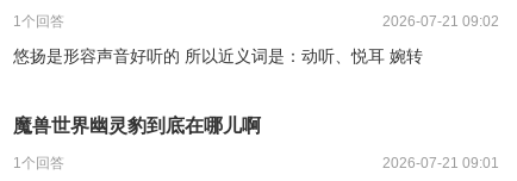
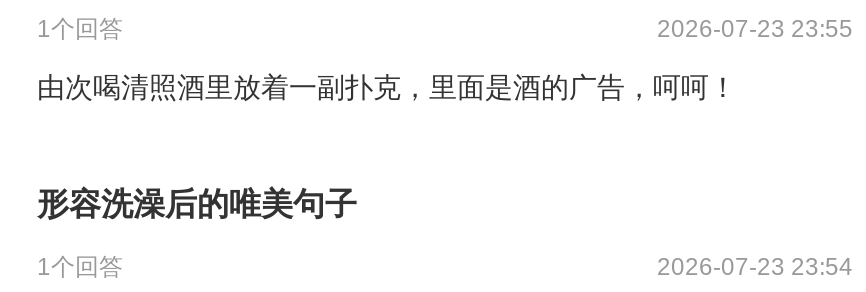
[382,13,499,30] 2026-07-21 09:02 -> [657,15,853,43] 2026-07-23 23:55
[13,46,423,65] 悠扬是形容声音好听的 所以近义词是：动听、悦耳 婉转 -> [37,71,737,103] 由次喝清照酒里放着一副扑克，里面是酒的广告，呵呵！
[13,116,261,136] 魔兽世界幽灵豹到底在哪儿啊 -> [37,187,357,221] 形容洗澡后的唯美句子
[382,155,499,171] 2026-07-21 09:01 -> [657,253,853,281] 2026-07-23 23:54

